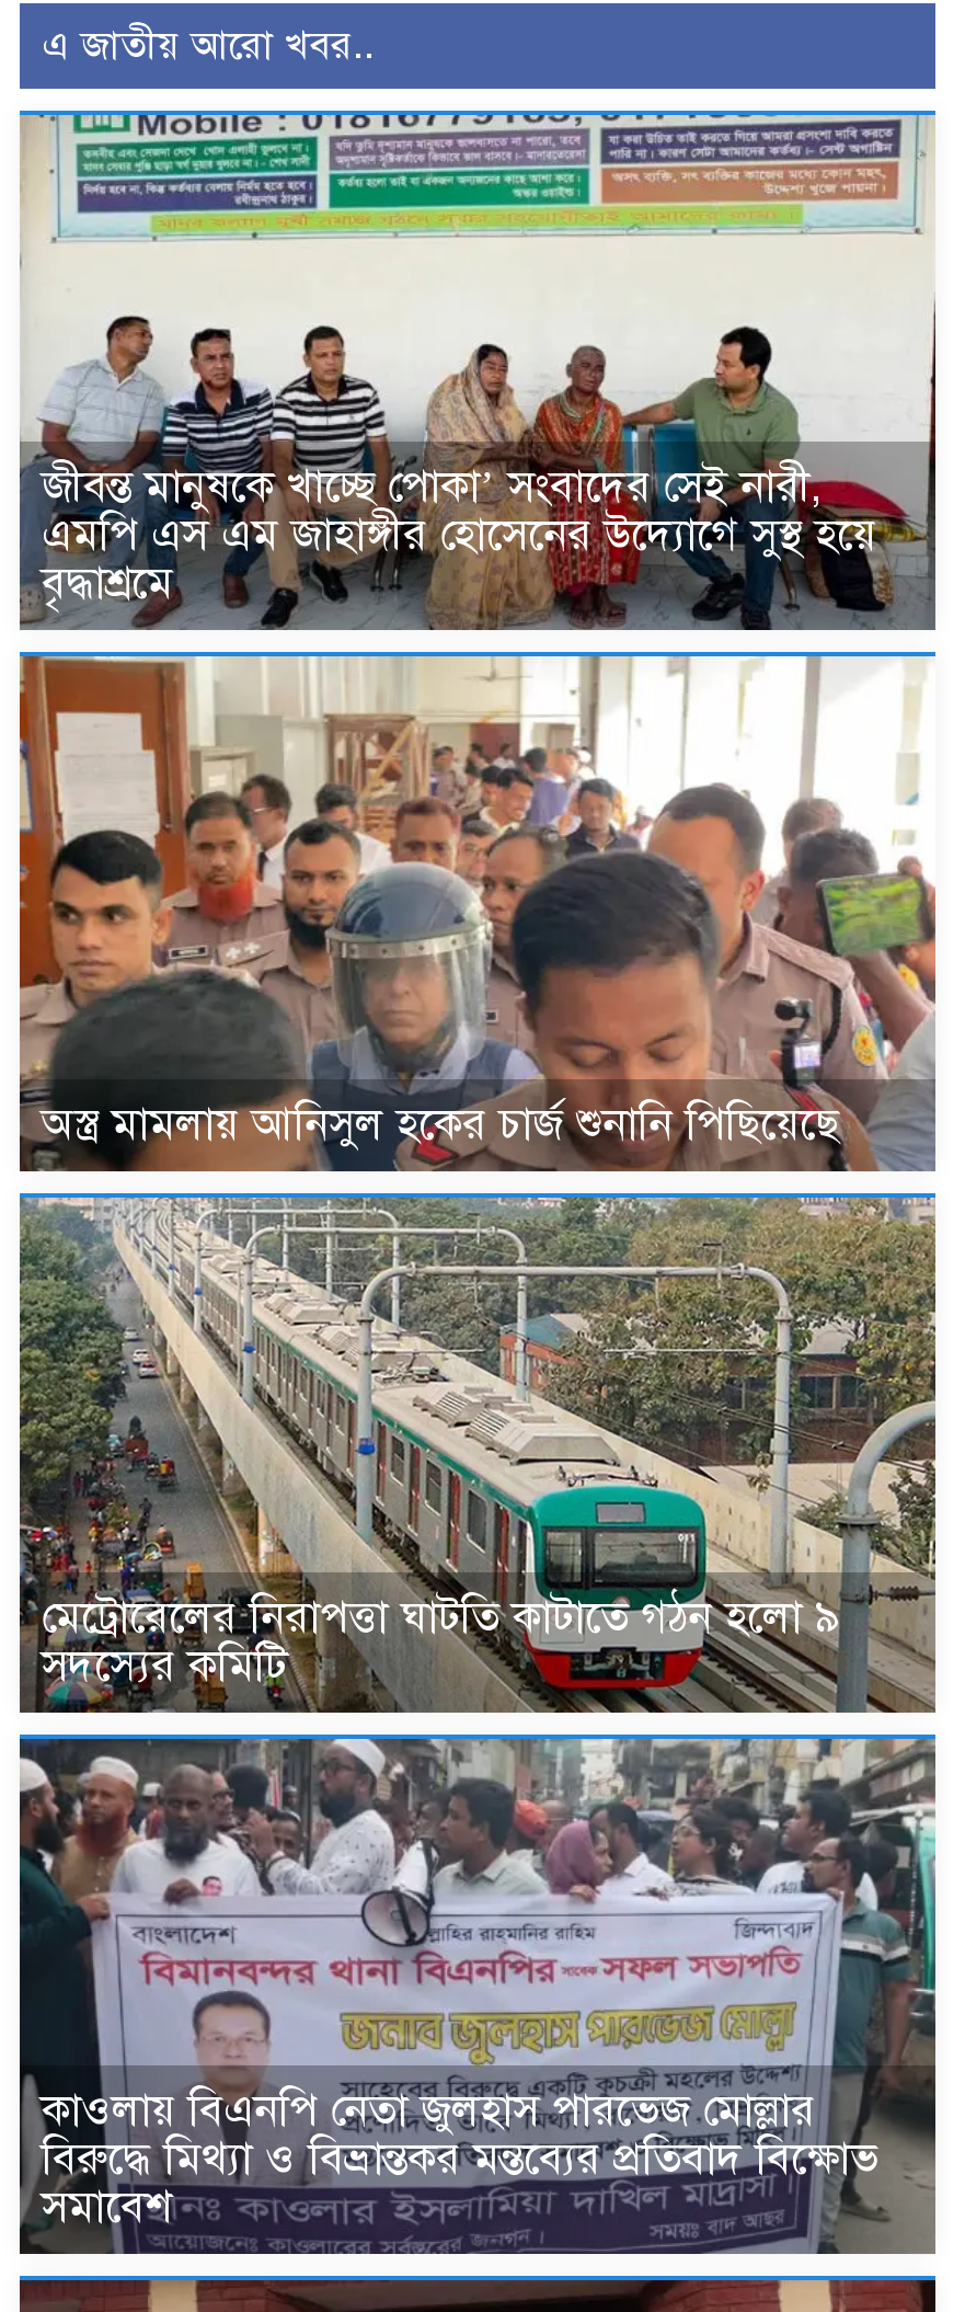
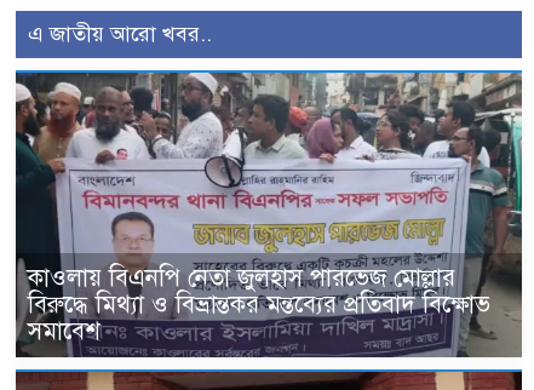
[20,113,935,630] [image] | জীবন্ত মানুষকে খাচ্ছে পোকা’ সংবাদের সেই নারী, | এমপি এস এম জাহাঙ্গীর হোসেনের উদ্যোগে সুস্থ হয়ে | বৃদ্ধাশ্রমে -> none
[18,654,938,1174] [image] | অস্ত্র মামলায় আনিসুল হকের চার্জ শুনানি পিছিয়েছে -> none
[18,1189,938,1713] [image] | মেট্রোরেলের নিরাপত্তা ঘাটতি কাটাতে গঠন হলো ৯ | সদস্যের কমিটি -> none

